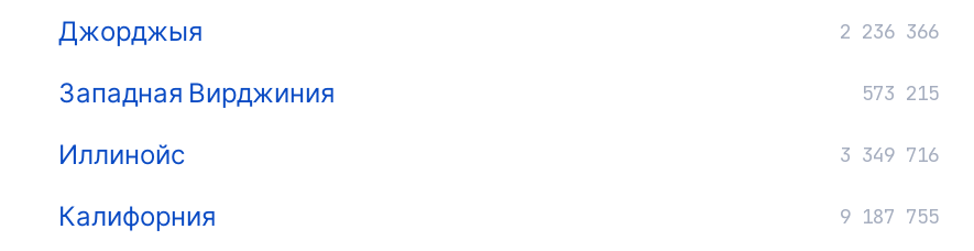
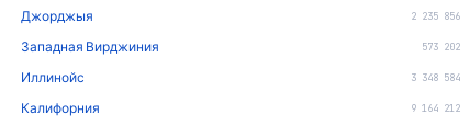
[840,18,939,44] 2 236 366 -> [411,9,460,22] 2 235 856
[862,79,939,106] 573 215 -> [422,40,460,53] 573 202
[840,141,939,167] 3 349 716 -> [411,71,460,84] 3 348 584
[840,203,939,229] 9 187 755 -> [411,101,460,114] 9 164 212

